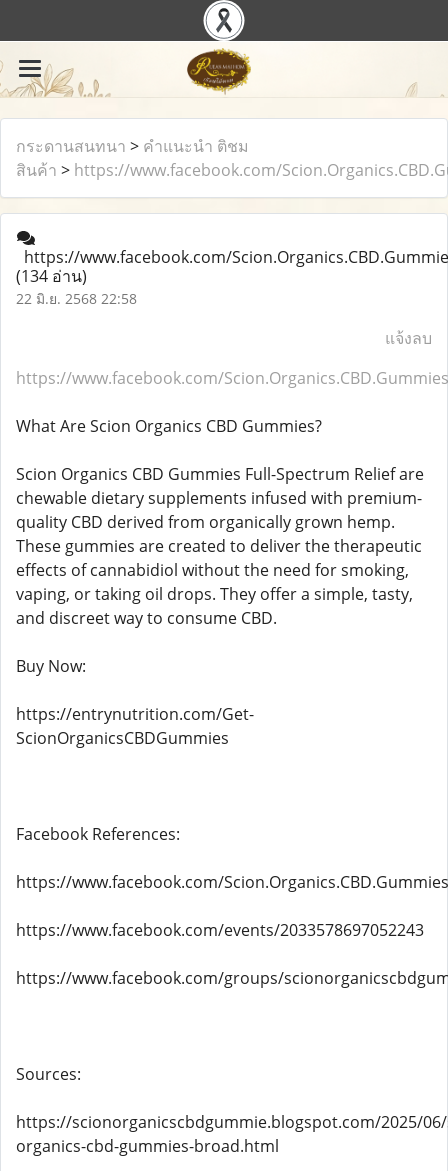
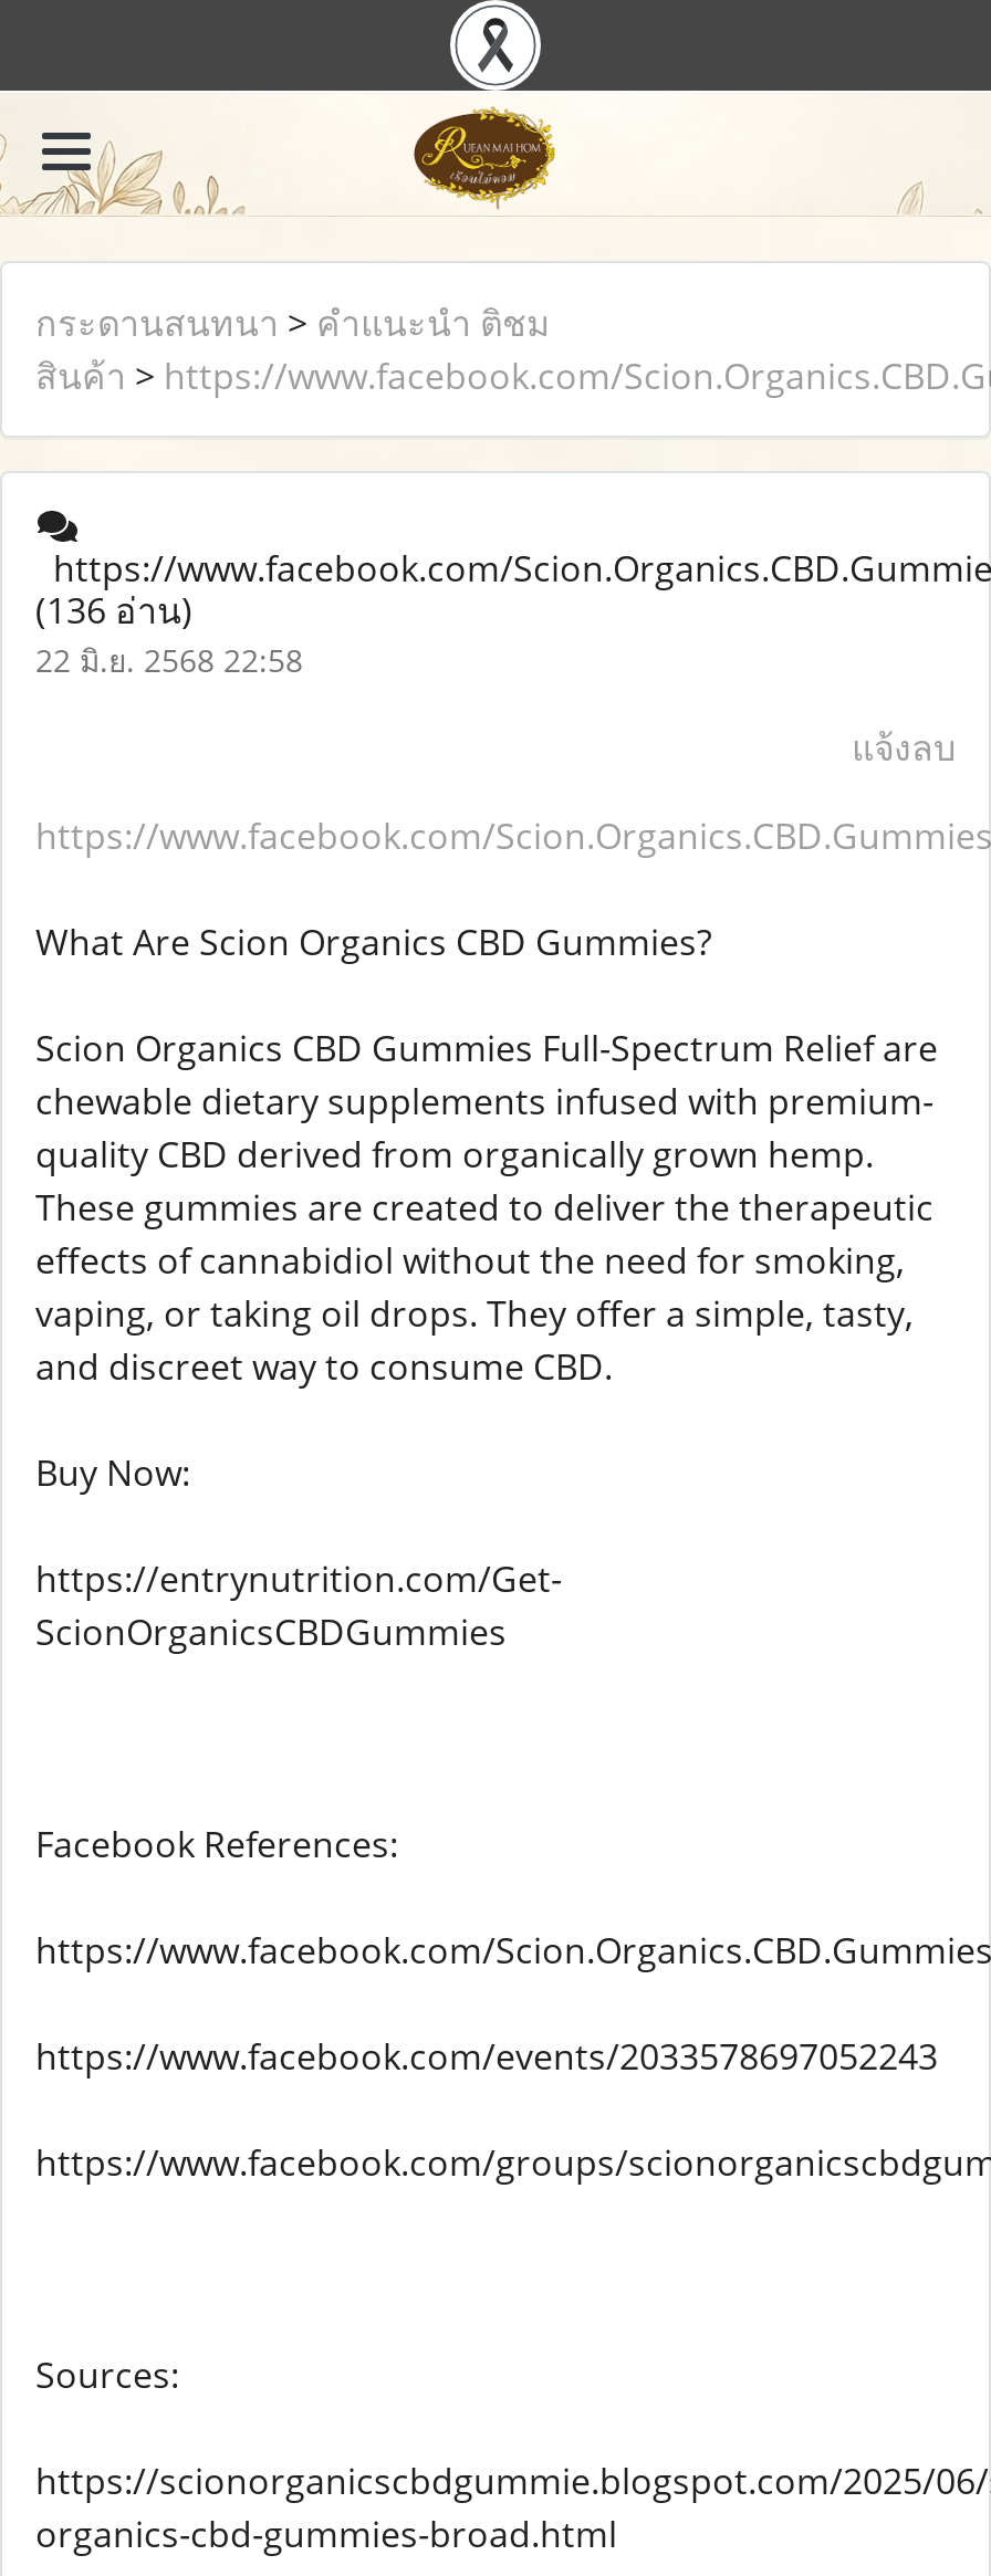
[16,265,87,287] (134 อ่าน) -> [35,586,192,635] (136 อ่าน)

